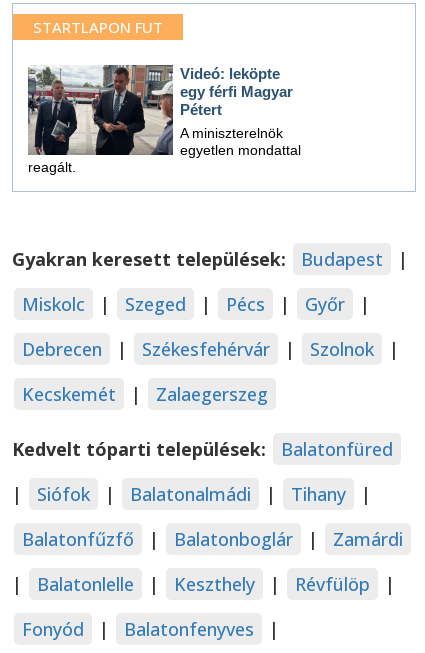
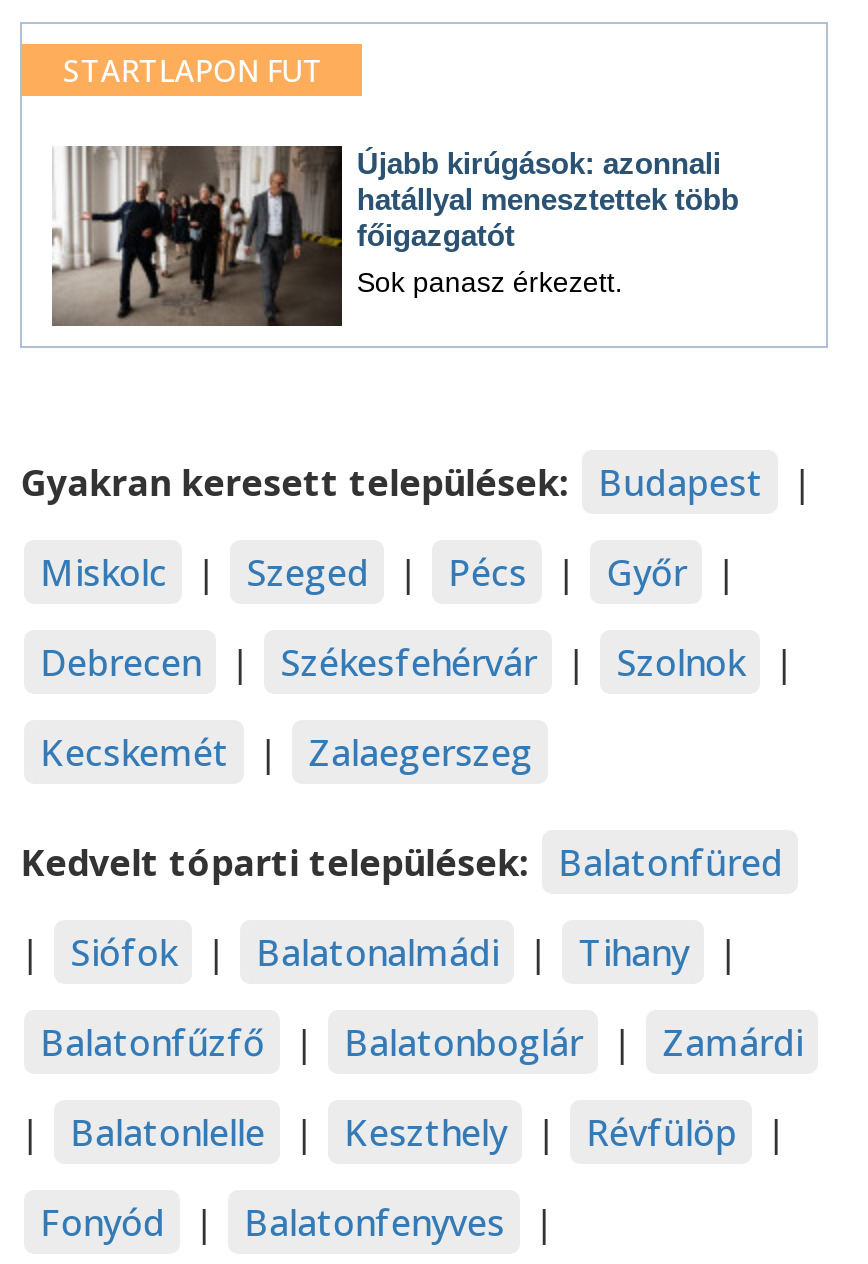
[27,65,301,175] [image] | Videó: leköpte | egy férfi Magyar | Pétert | A miniszterelnök | egyetlen mondattal | reagált. -> [52,144,739,328] [image] | Újabb kirúgások: azonnali | hatállyal menesztettek több | főigazgatót | Sok panasz érkezett.

